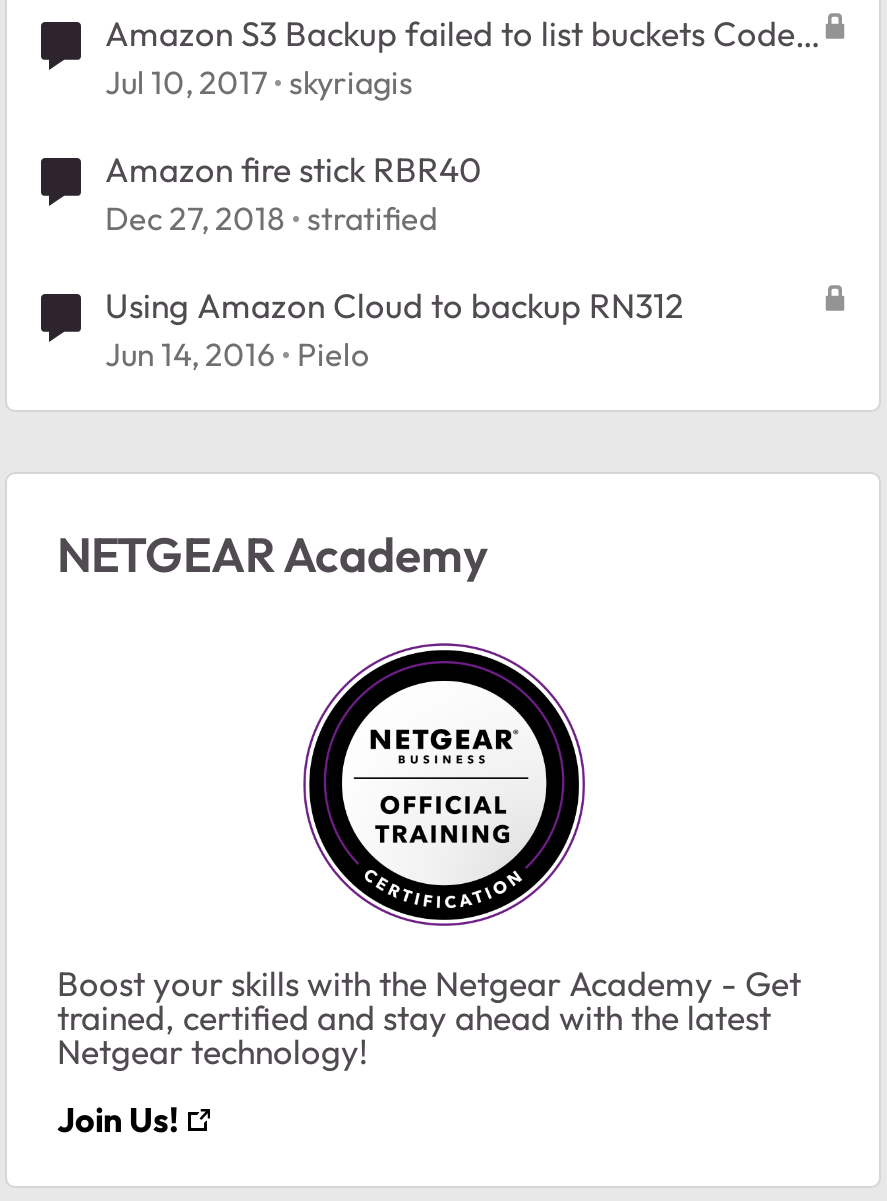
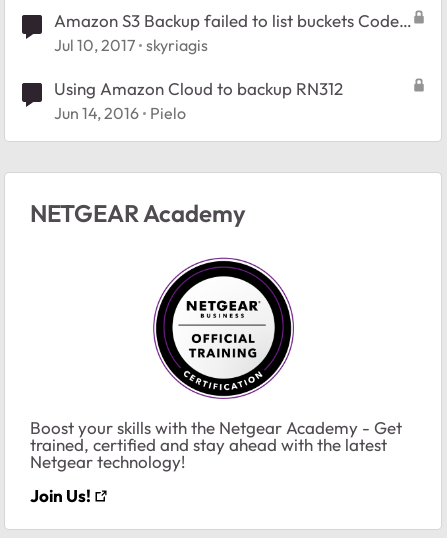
[105,149,481,239] Amazon fire stick RBR40 | Dec 27, 2018 stratified -> none

